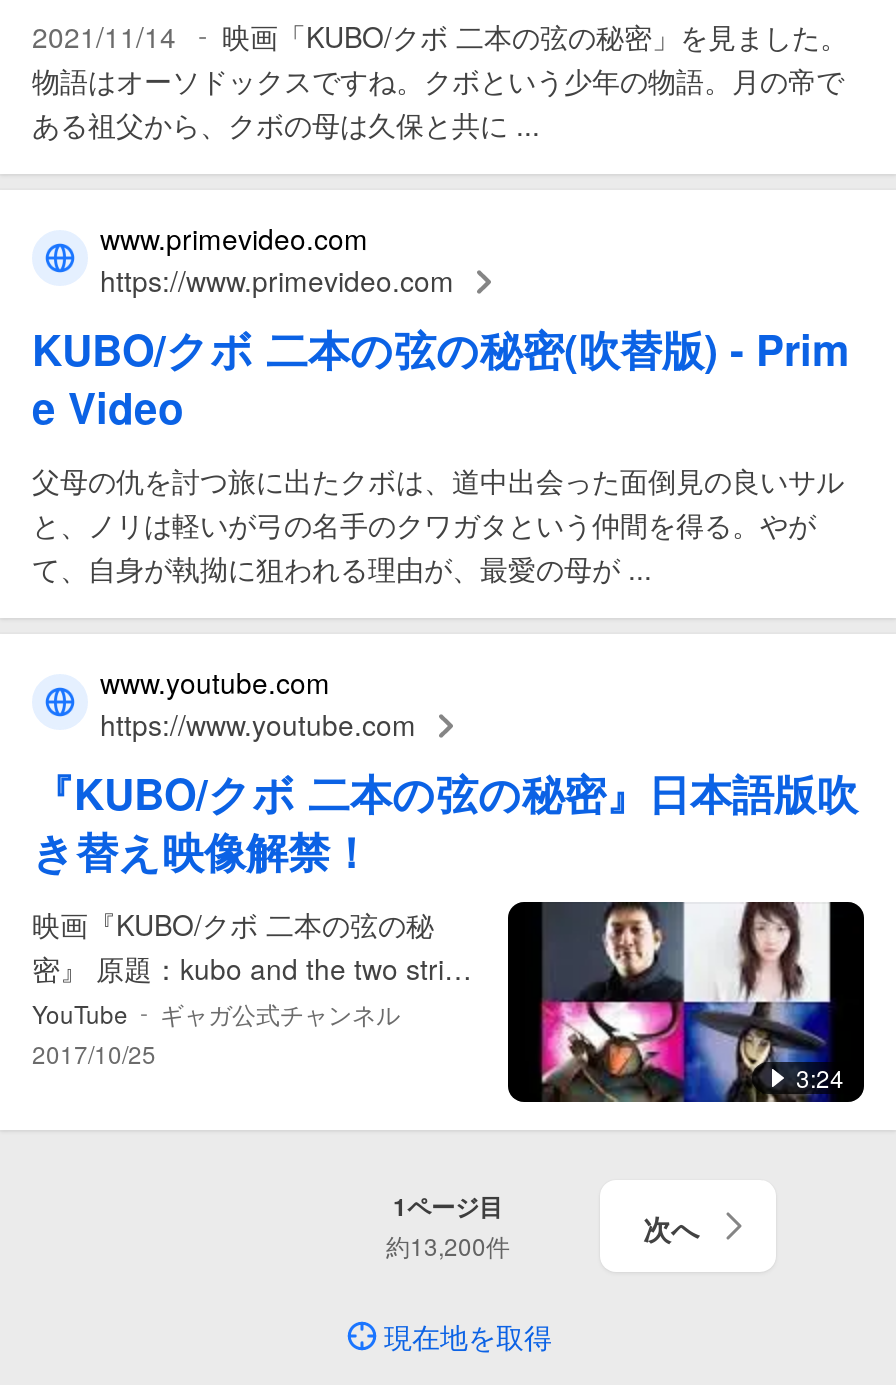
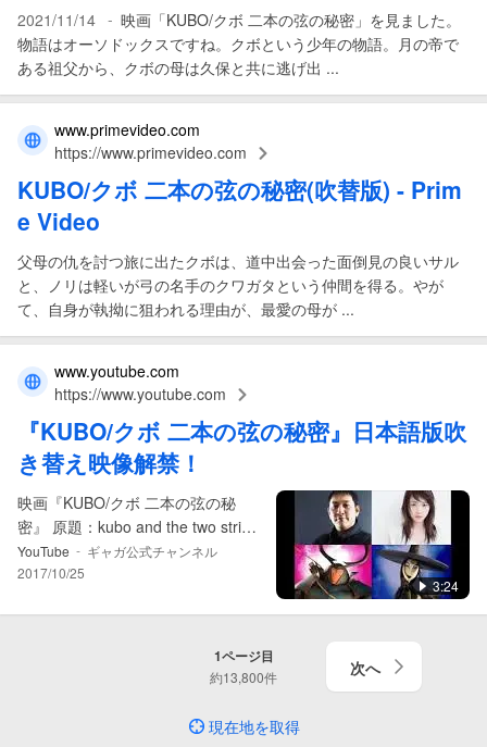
[32,104,540,144] ある祖父から、クボの母は久保と共に ... -> [17,57,339,78] ある祖父から、クボの母は久保と共に逃げ出 ...
[386,1228,510,1262] 約13,200件 -> [210,668,277,686] 約13,800件

